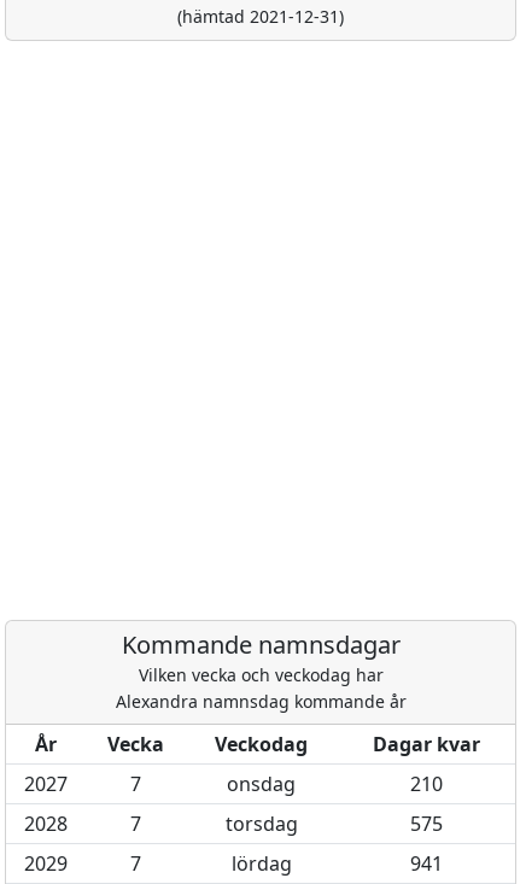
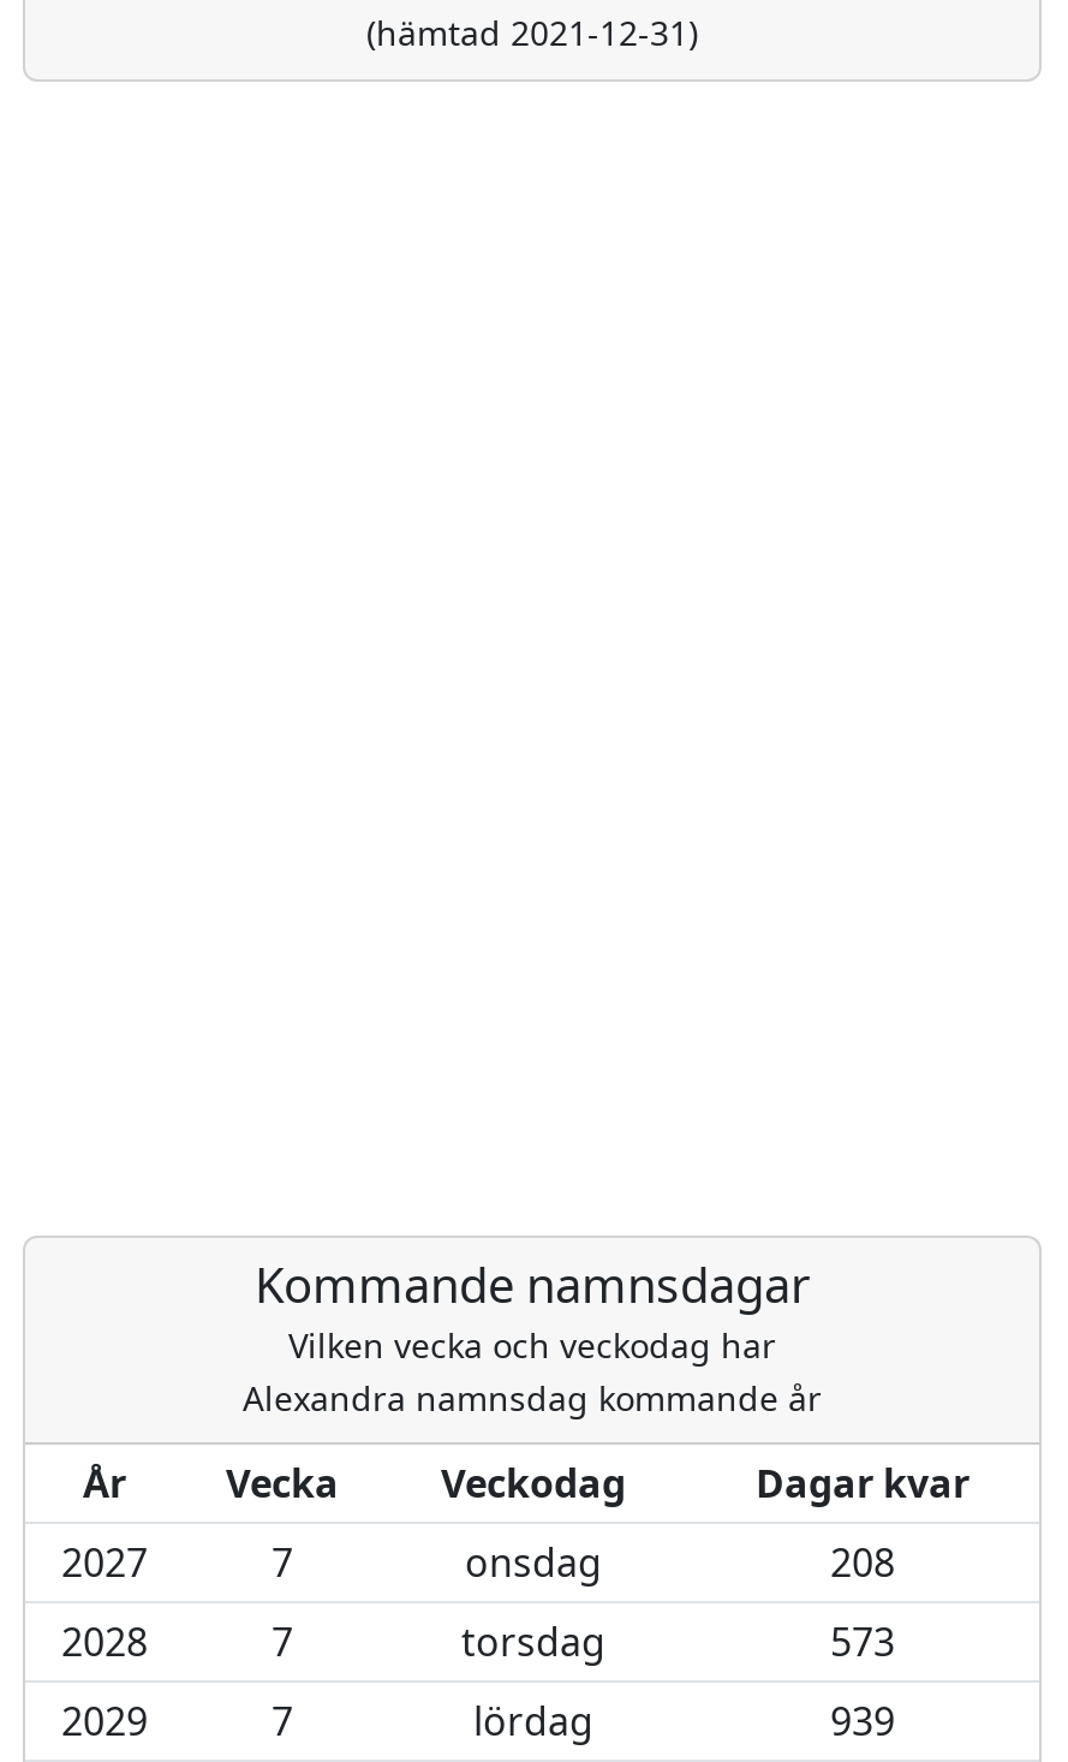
[410,771,443,797] 210 -> [830,1536,895,1589] 208
[410,810,443,837] 575 -> [830,1615,895,1668] 573
[410,850,443,877] 941 -> [830,1695,895,1748] 939

